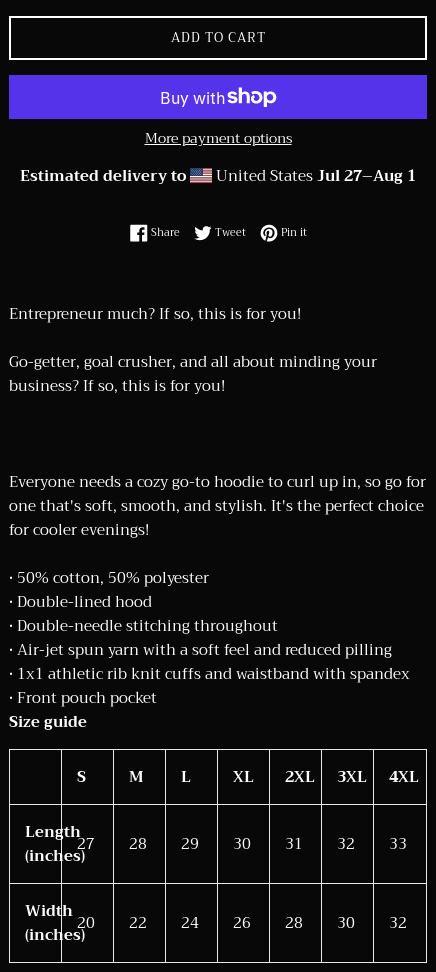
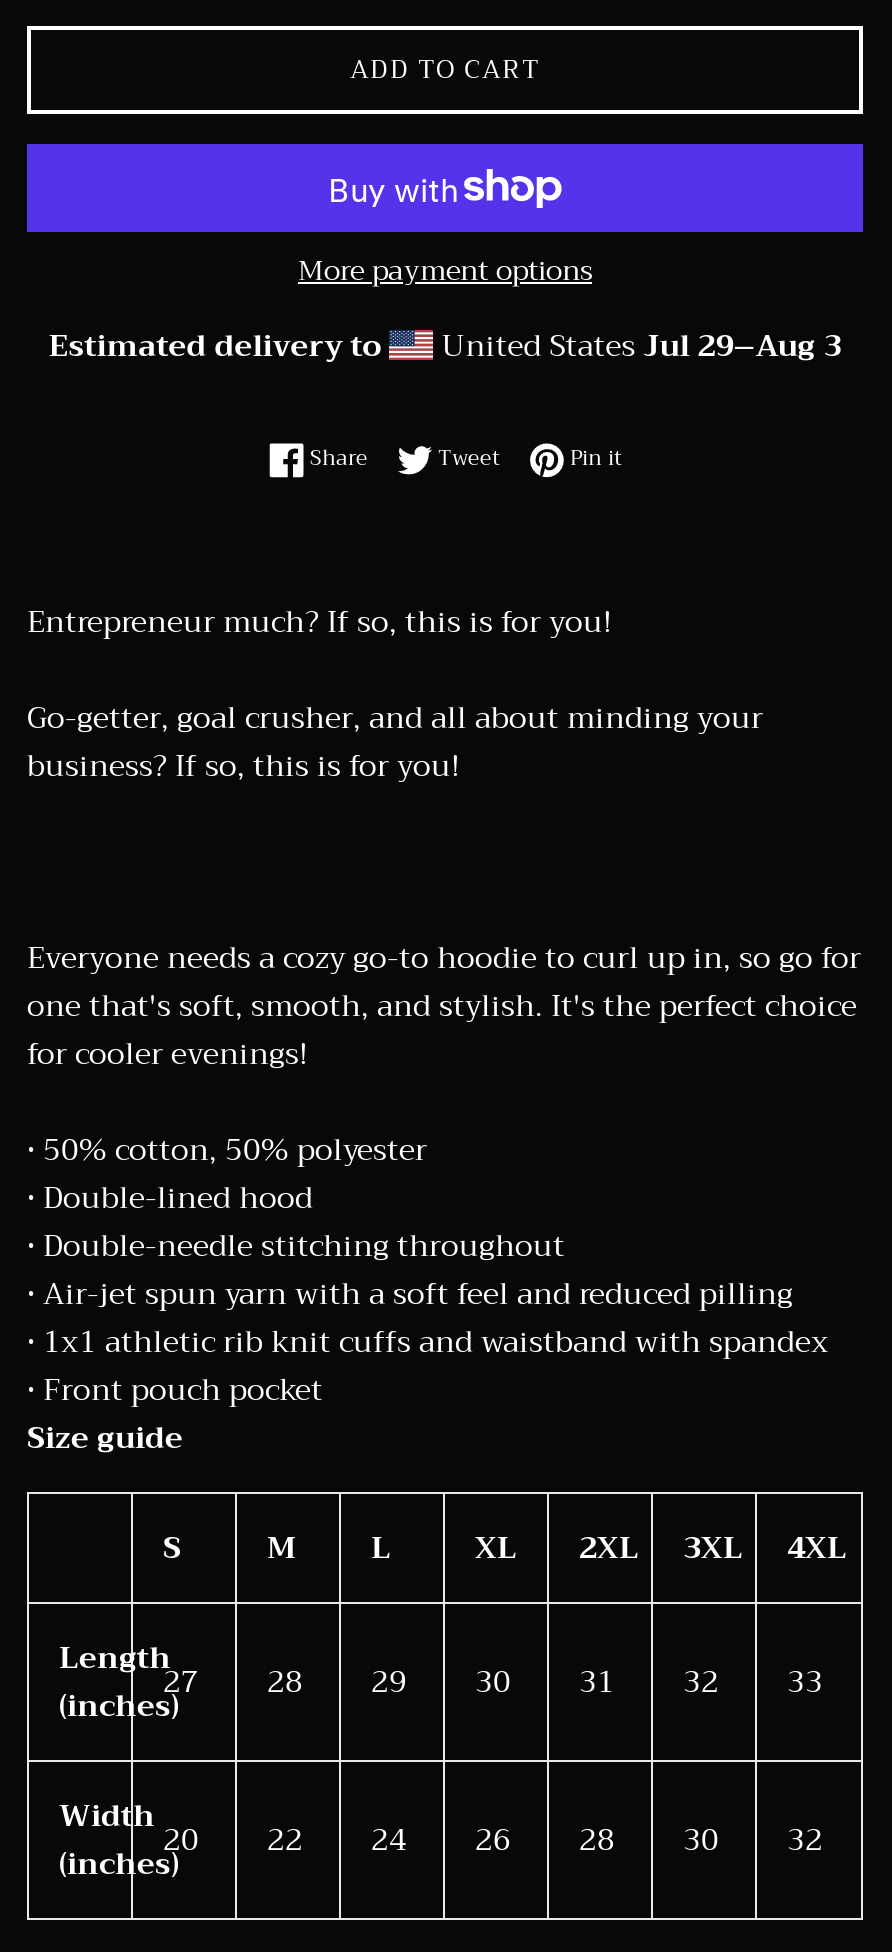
[212,163,416,189] United States Jul 27–Aug 1 -> [433,320,841,372] United States Jul 29–Aug 3

